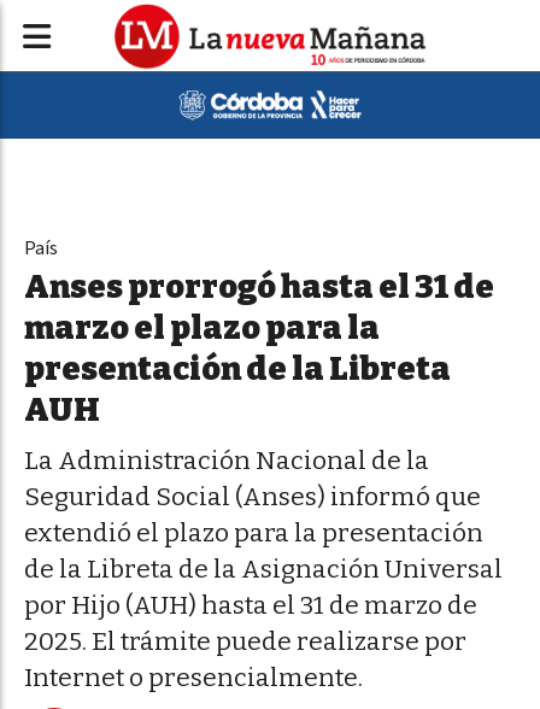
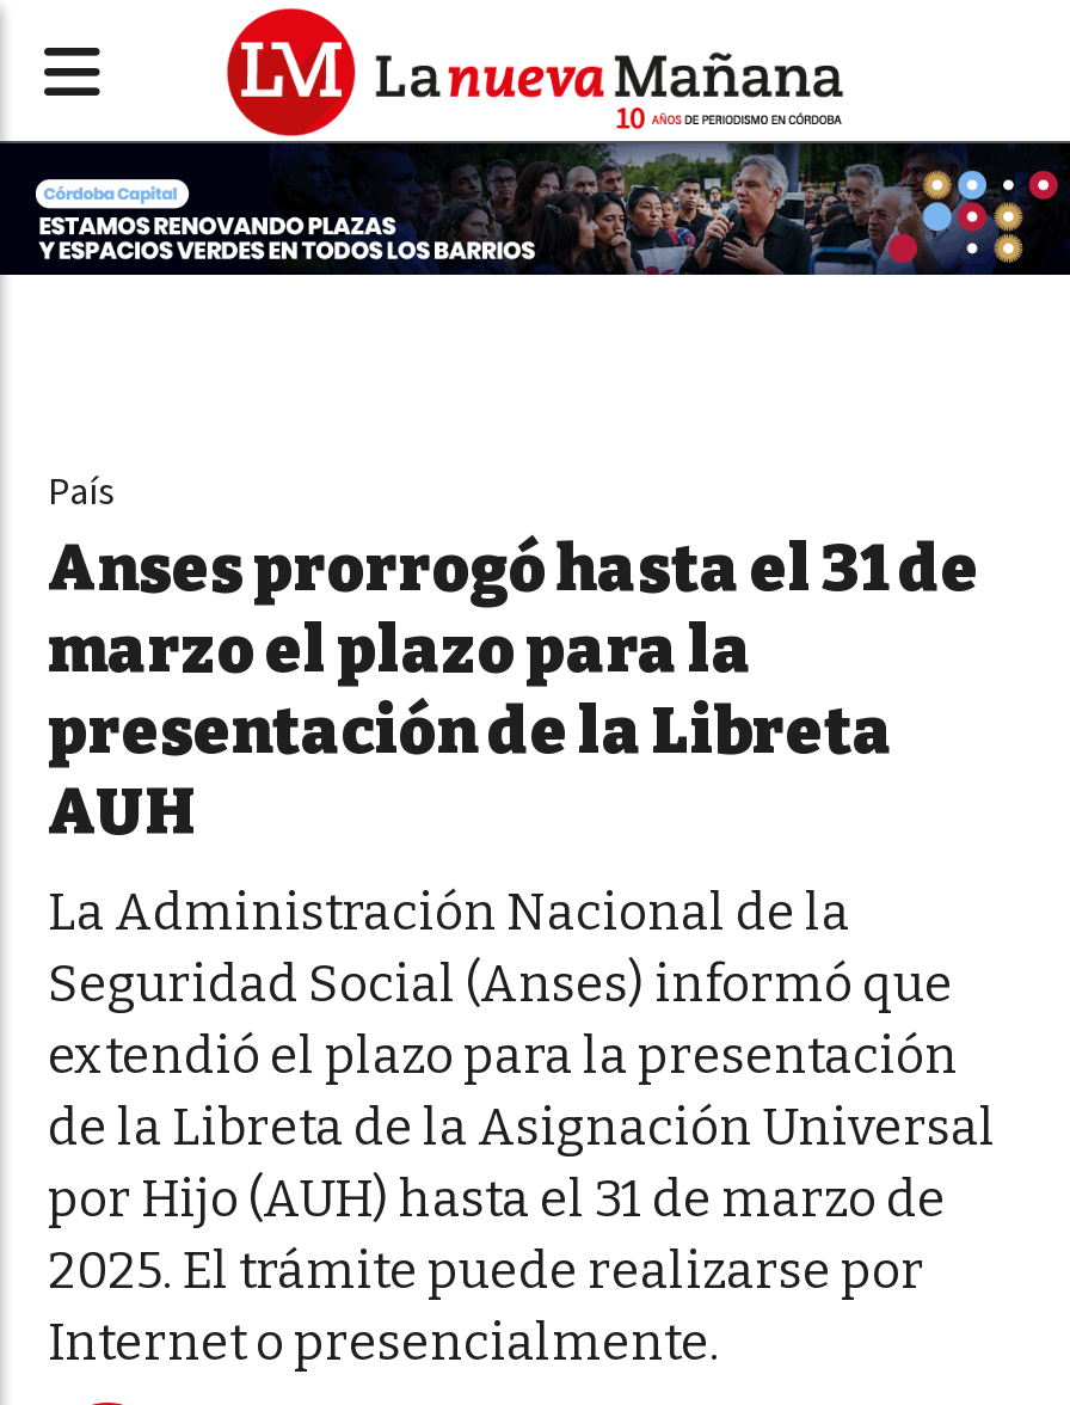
[4,71,536,140] [image] -> [7,141,1063,277] [image]

